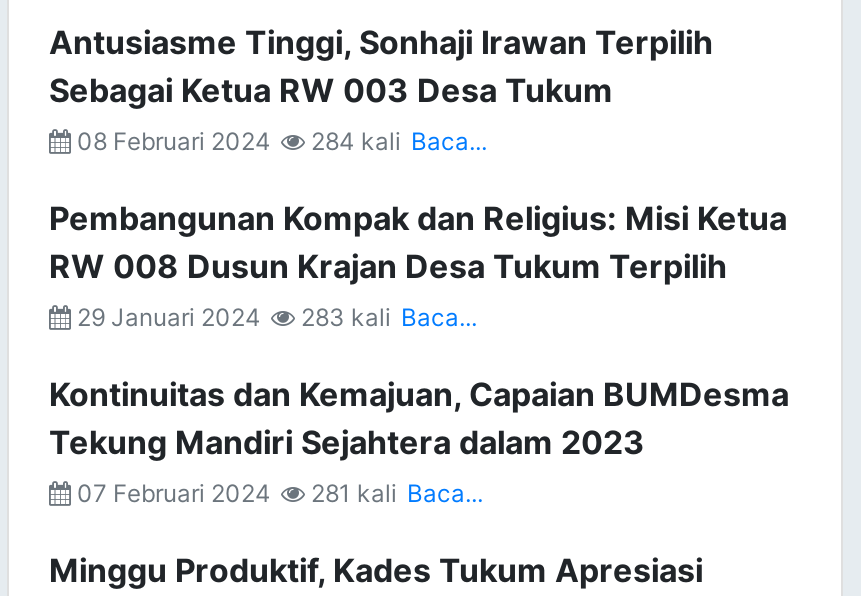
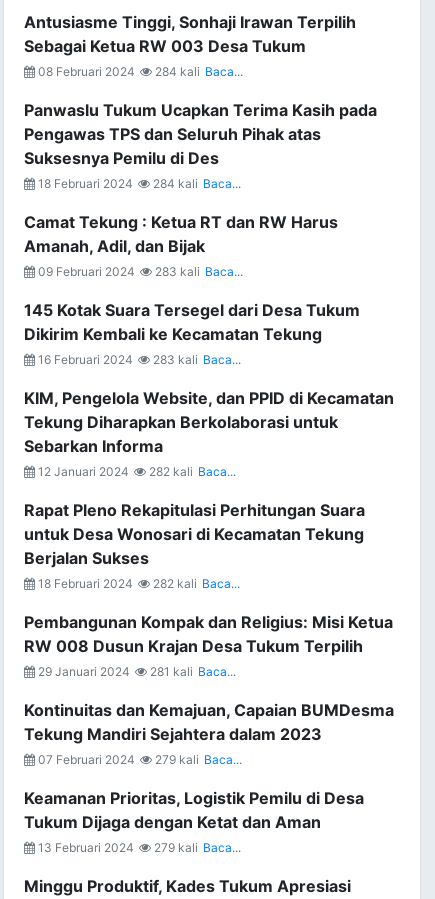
none -> [24,100,394,591] Panwaslu Tukum Ucapkan Terima Kasih pada | Pengawas TPS dan Seluruh Pihak atas | Suksesnya Pemilu di Des | 18 Februari 2024 | 284 kali Baca... | Camat Tekung : Ketua RT dan RW Harus | Amanah, Adil, dan Bijak | 09 Februari 2024 | 283 kali Baca... | 145 Kotak Suara Tersegel dari Desa Tukum | Dikirim Kembali ke Kecamatan Tekung | 16 Februari 2024 | 283 kali Baca... | KIM, Pengelola Website, dan PPID di Kecamatan | Tekung Diharapkan Berkolaborasi untuk | Sebarkan Informa | 12 Januari 2024 | 282 kali Baca... | Rapat Pleno Rekapitulasi Perhitungan Suara | untuk Desa Wonosari di Kecamatan Tekung | Berjalan Sukses | 18 Februari 2024 | 282 kali Baca...
[71,303,477,333] 29 Januari 2024 283 kali Baca... -> [35,664,236,679] 29 Januari 2024 281 kali Baca...
[305,479,483,509] 281 kali Baca... -> [24,752,364,855] 279 kali Baca... | Keamanan Prioritas, Logistik Pemilu di Desa | Tukum Dijaga dengan Ketat dan Aman | 13 Februari 2024 | 279 kali Baca...

